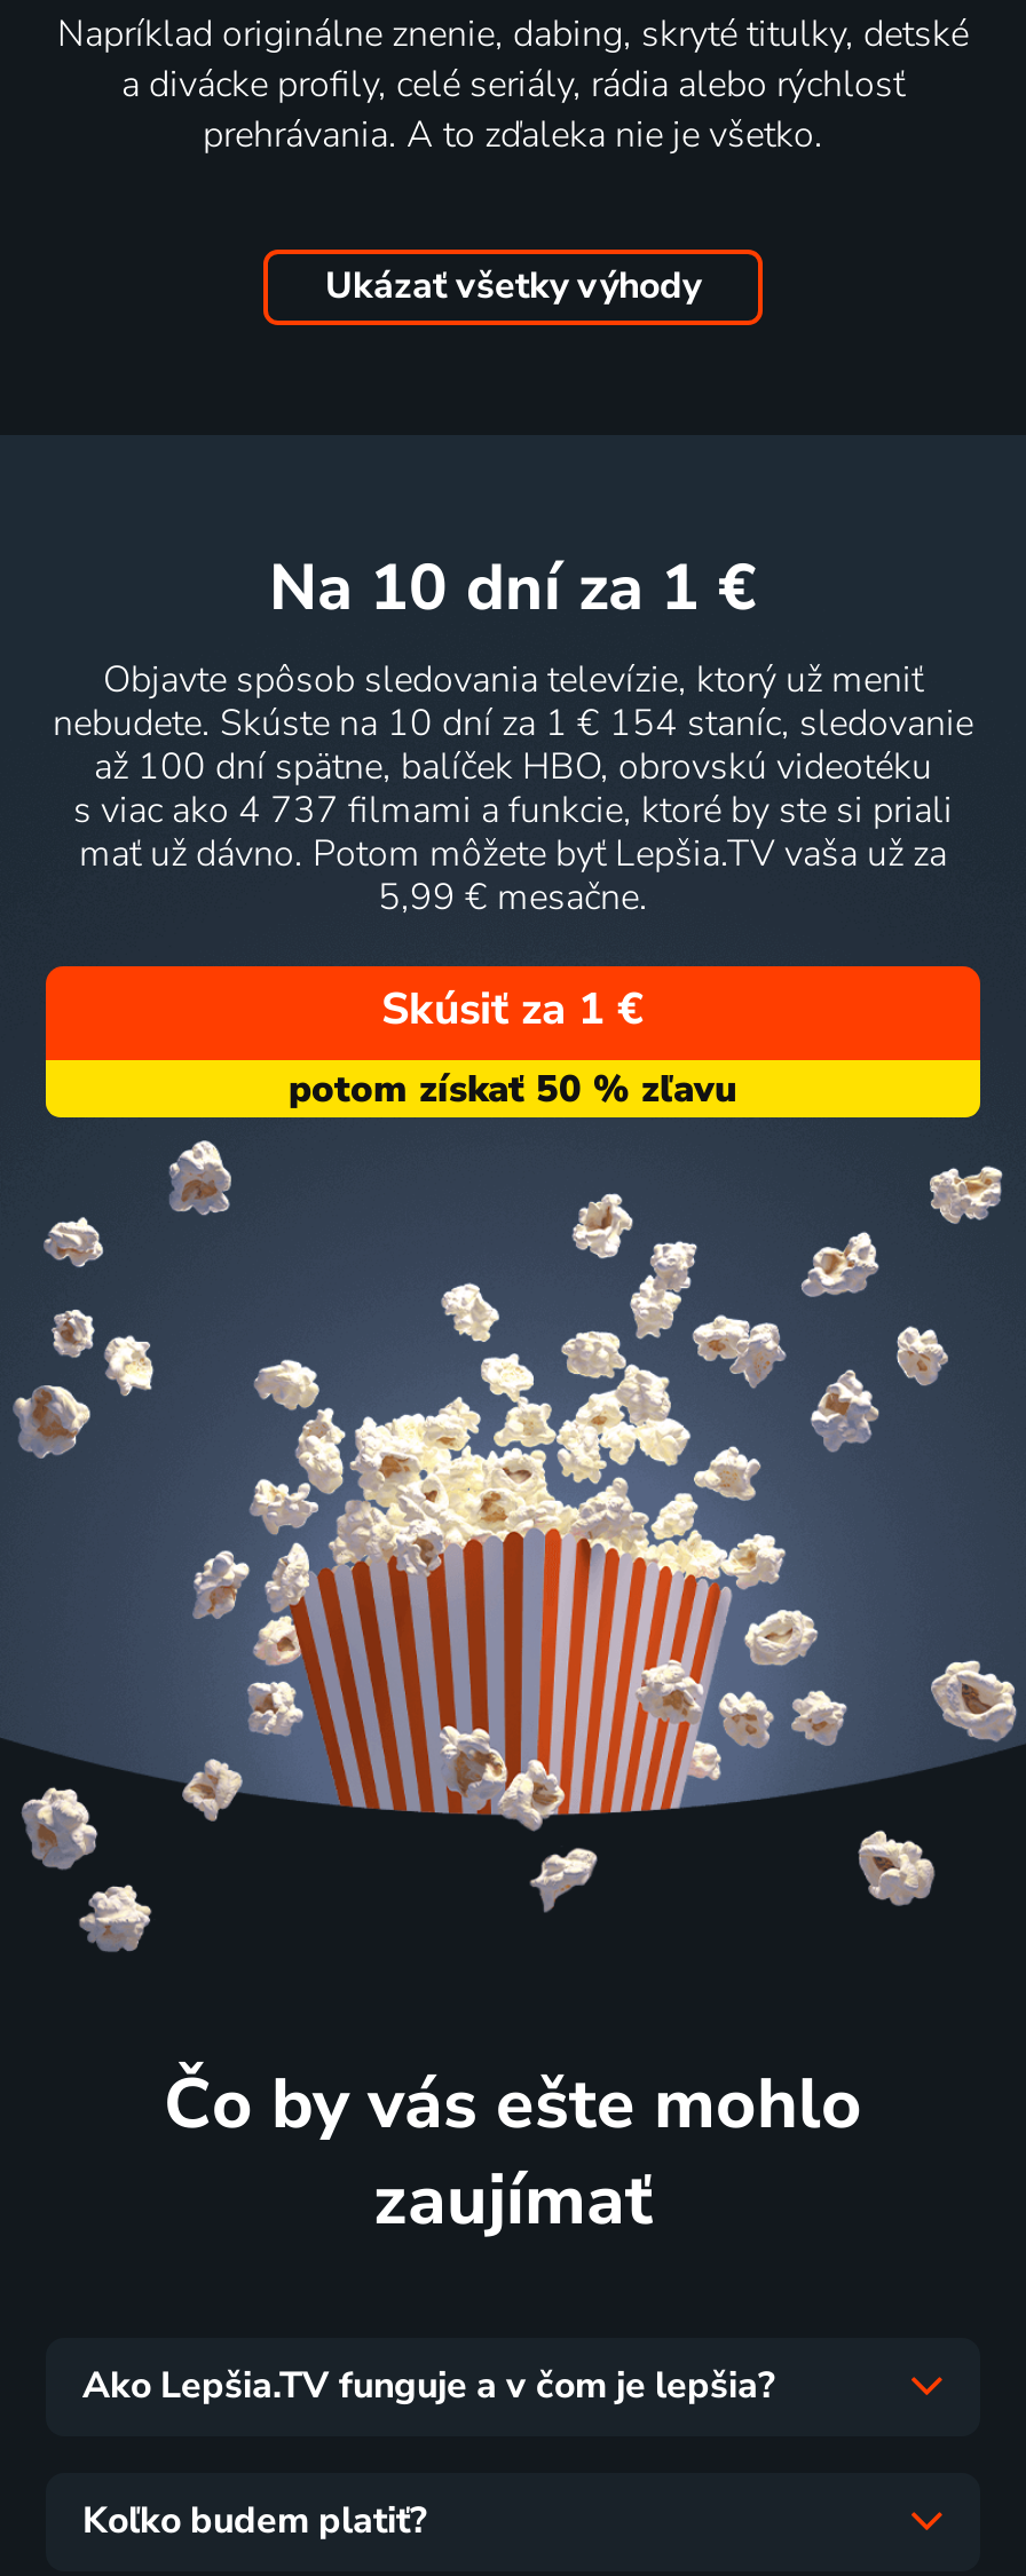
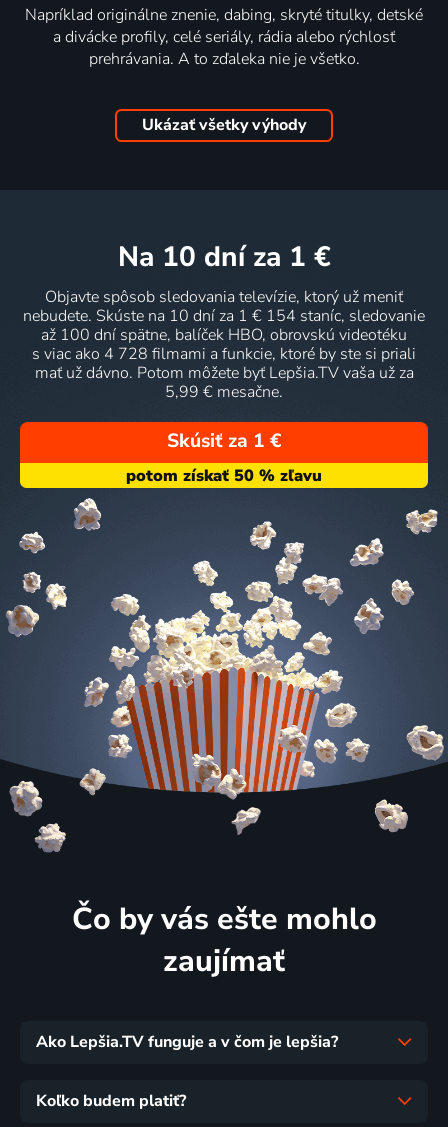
[73,786,953,836] s viac ako 4 737 filmami a funkcie, ktoré by ste si priali -> [32,343,416,365] s viac ako 4 728 filmami a funkcie, ktoré by ste si priali

